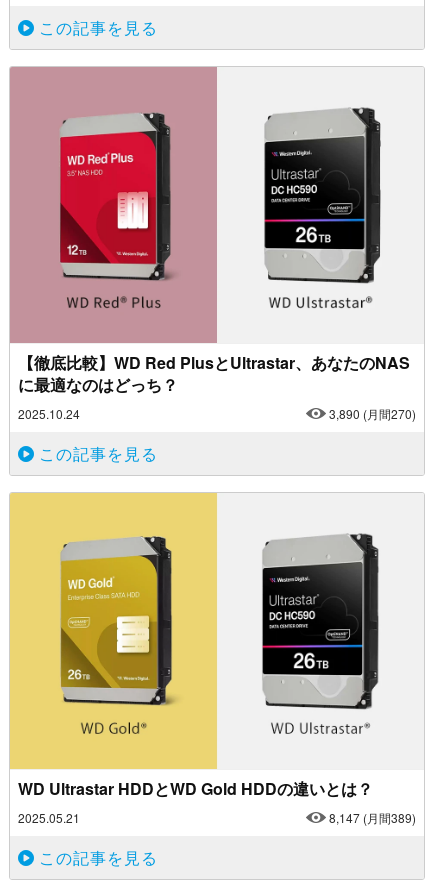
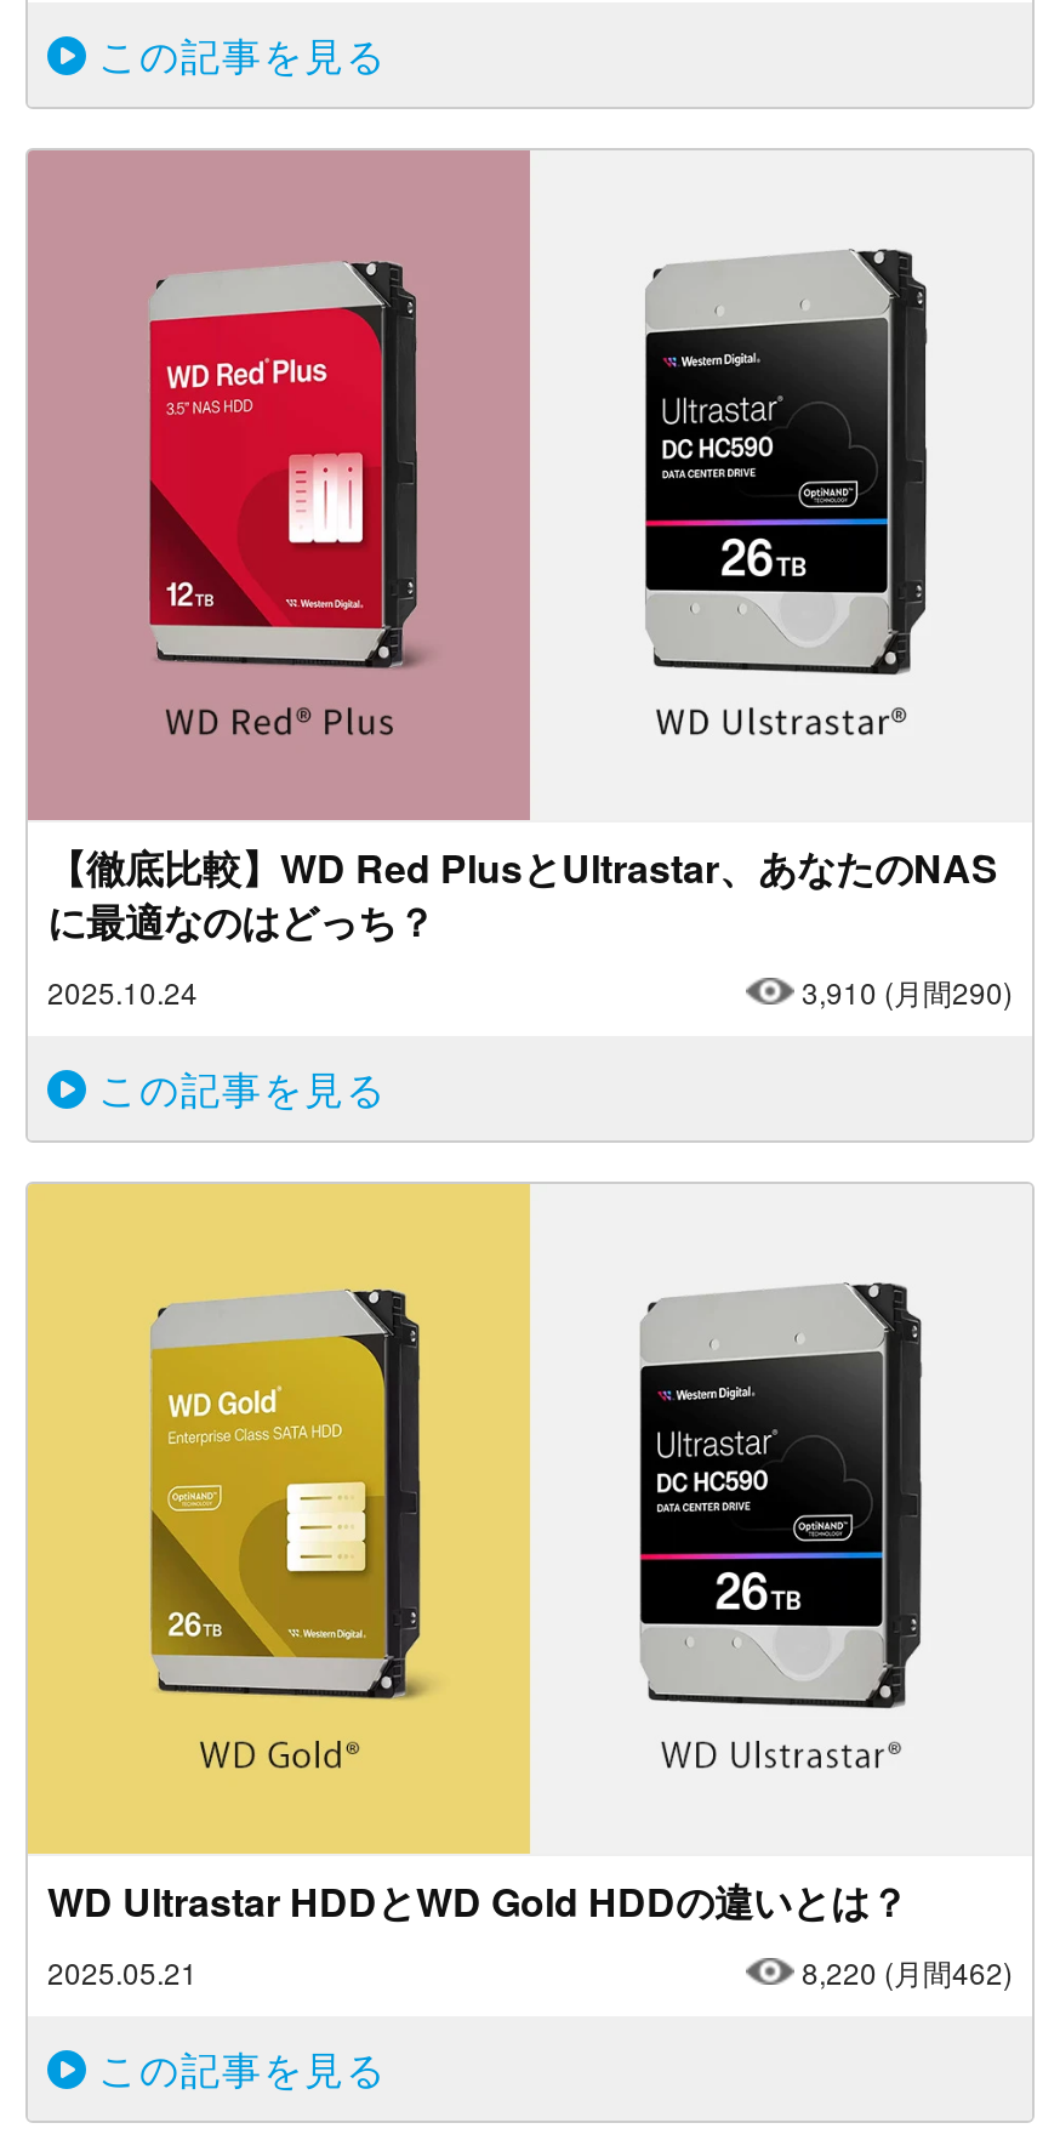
[329,404,416,421] 3,890 (月間270) -> [802,969,1013,1011] 3,910 (月間290)
[329,808,416,825] 8,147 (月間389) -> [802,1950,1013,1991] 8,220 (月間462)

